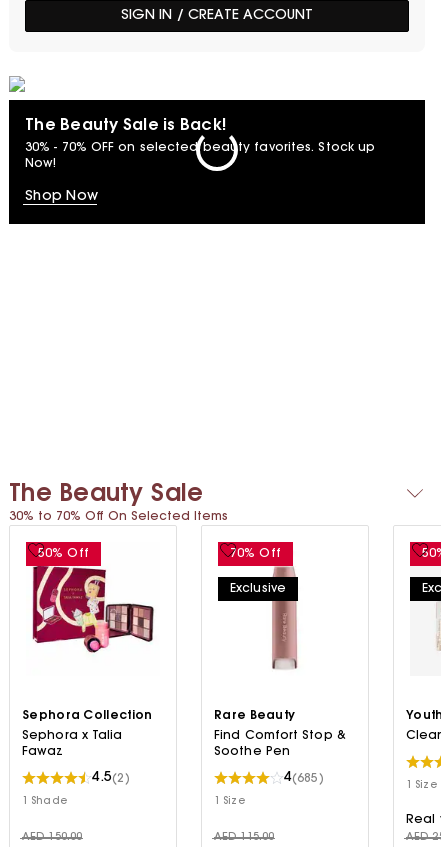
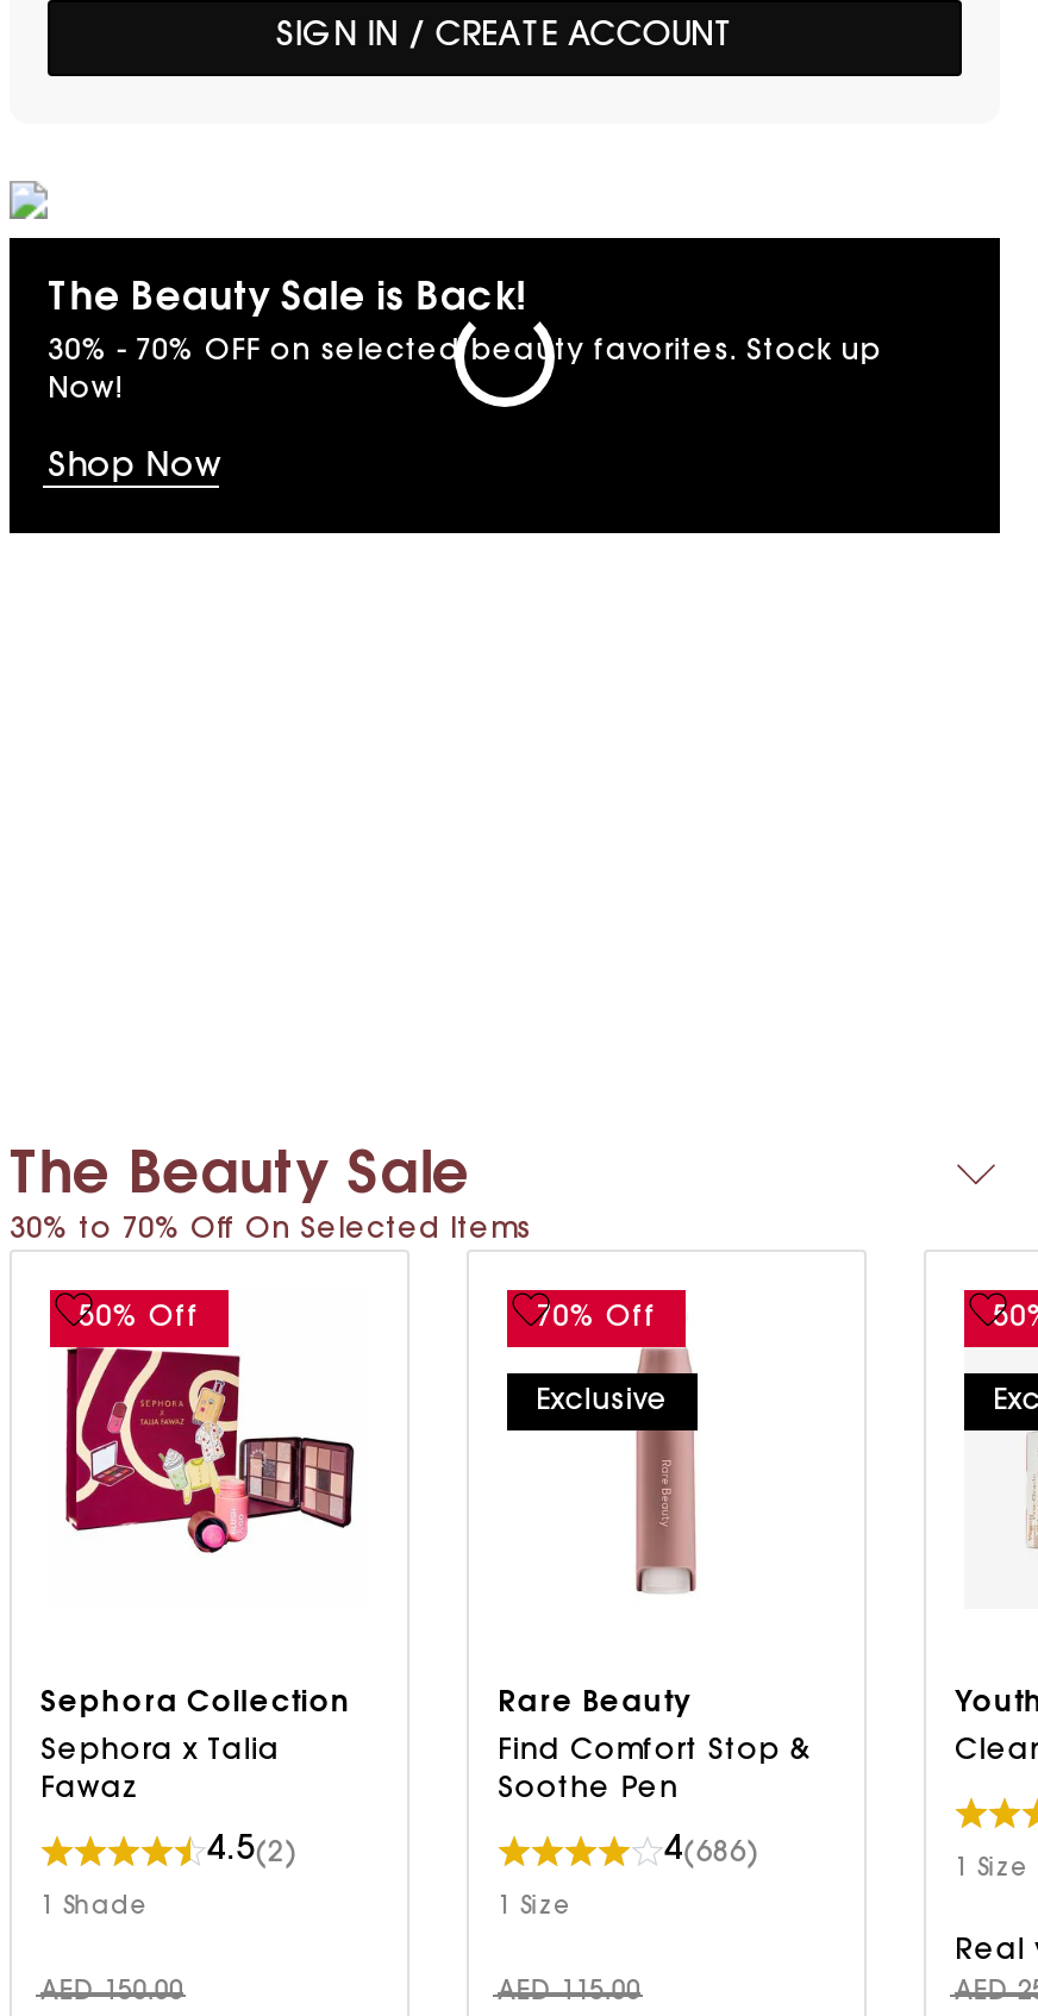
[284,771,324,785] 4(685) -> [664,1836,759,1870] 4(686)

